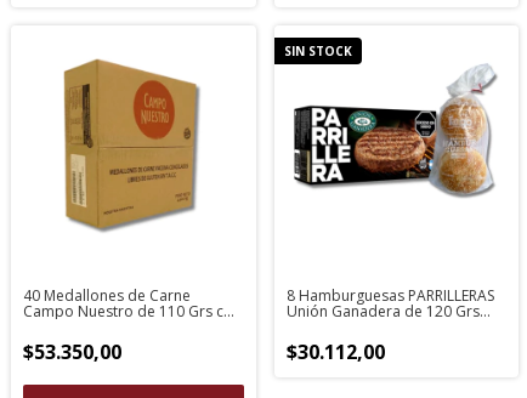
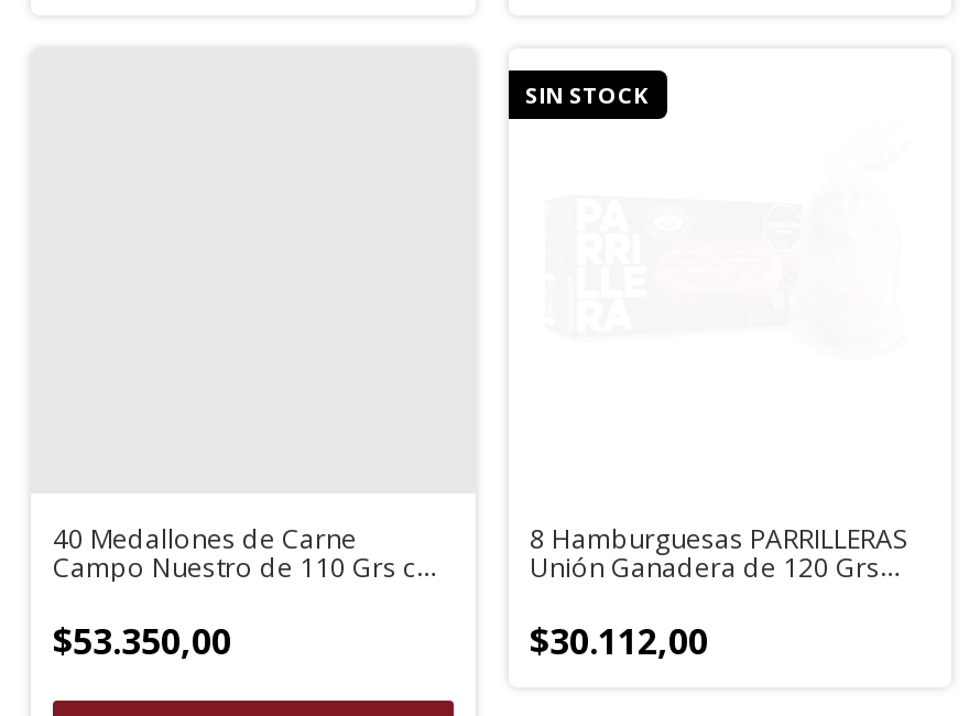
[63,58,199,232] [image] -> none
[293,64,498,198] [image] -> none

